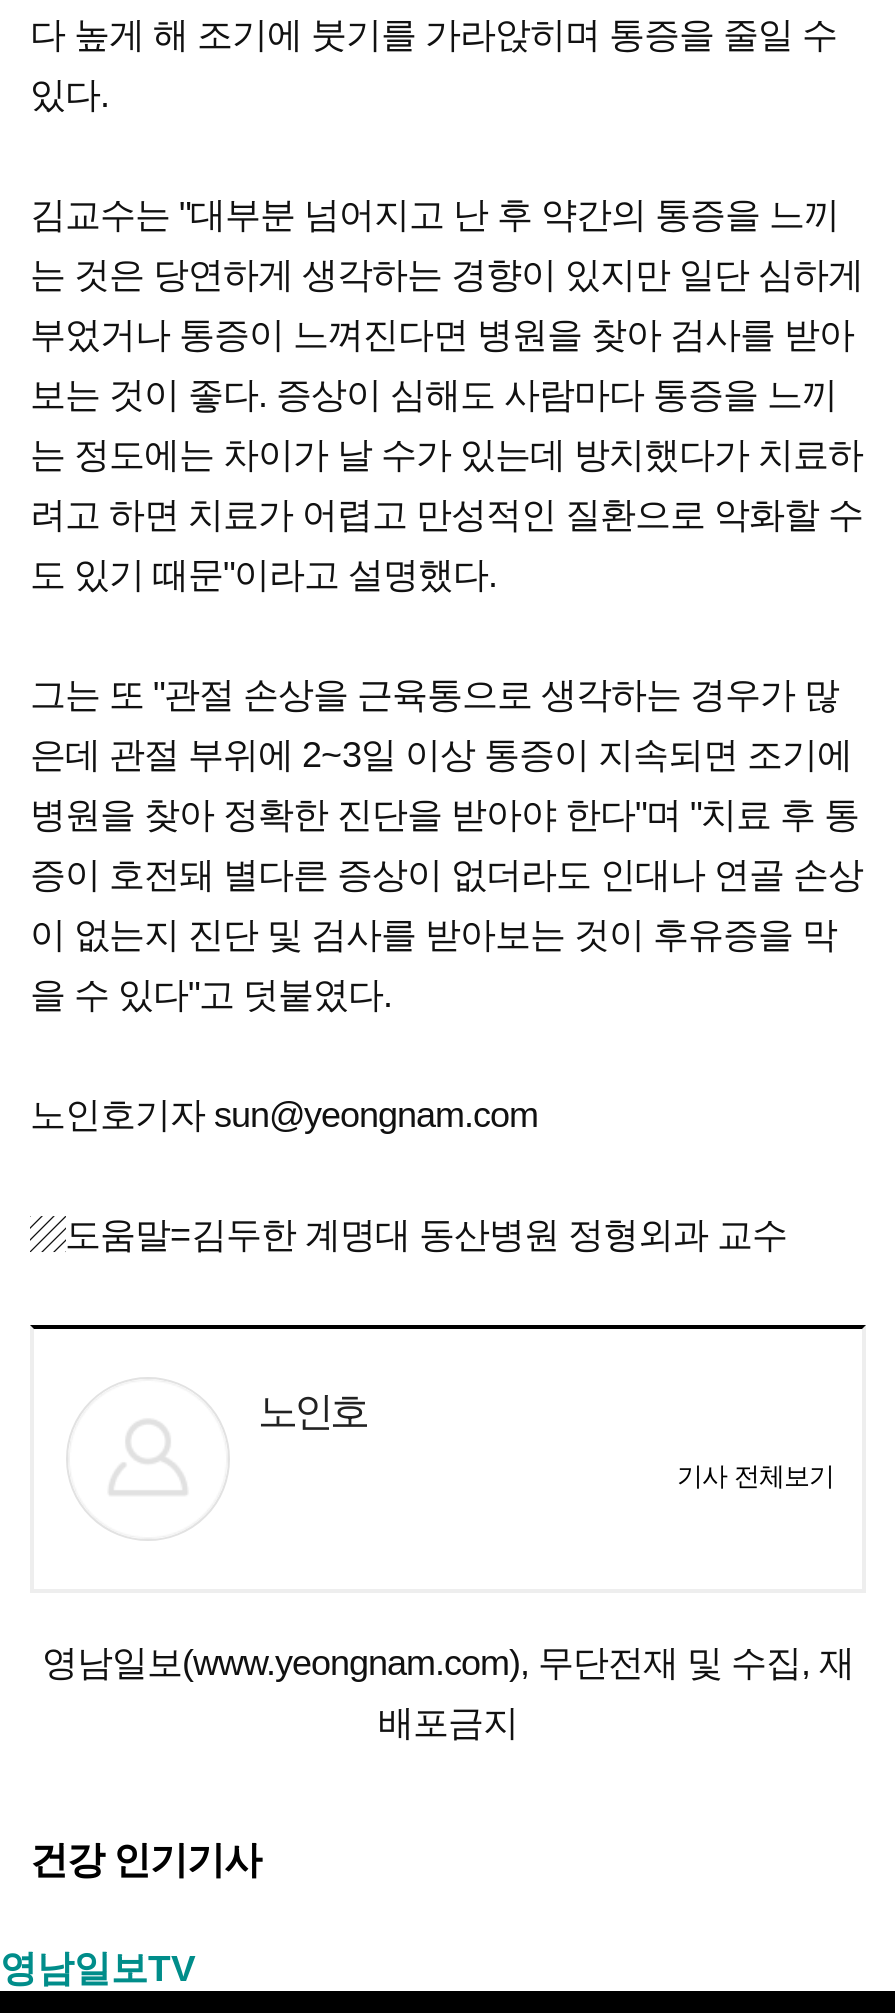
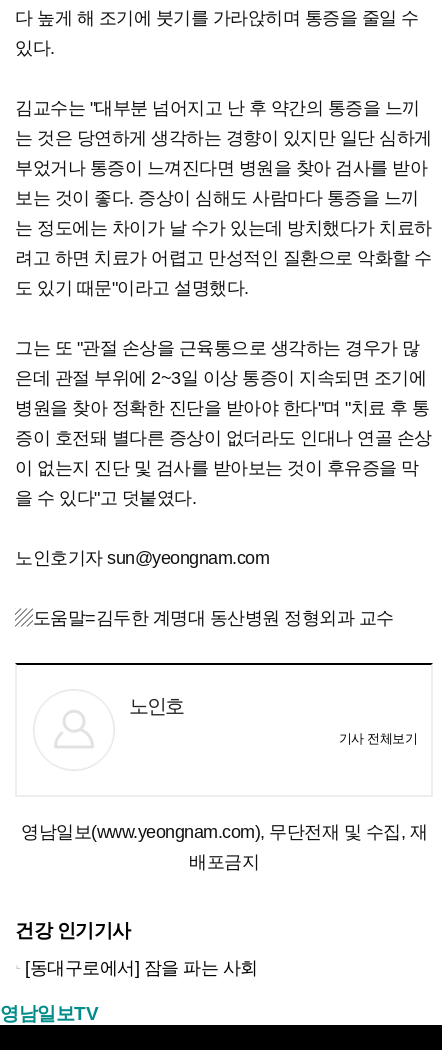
none -> [25,957,257,978] [동대구로에서] 잠을 파는 사회

